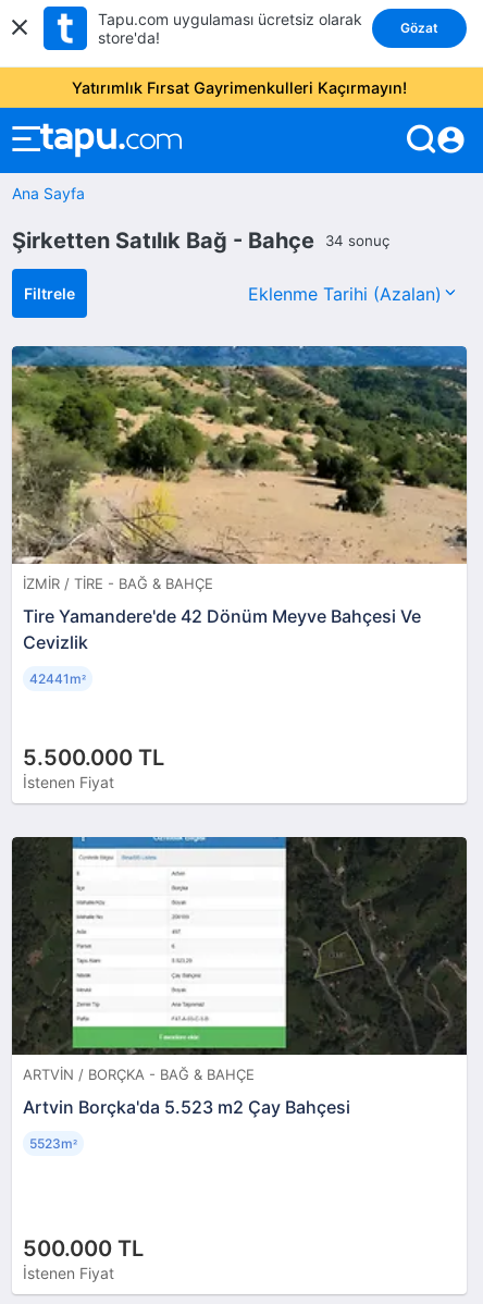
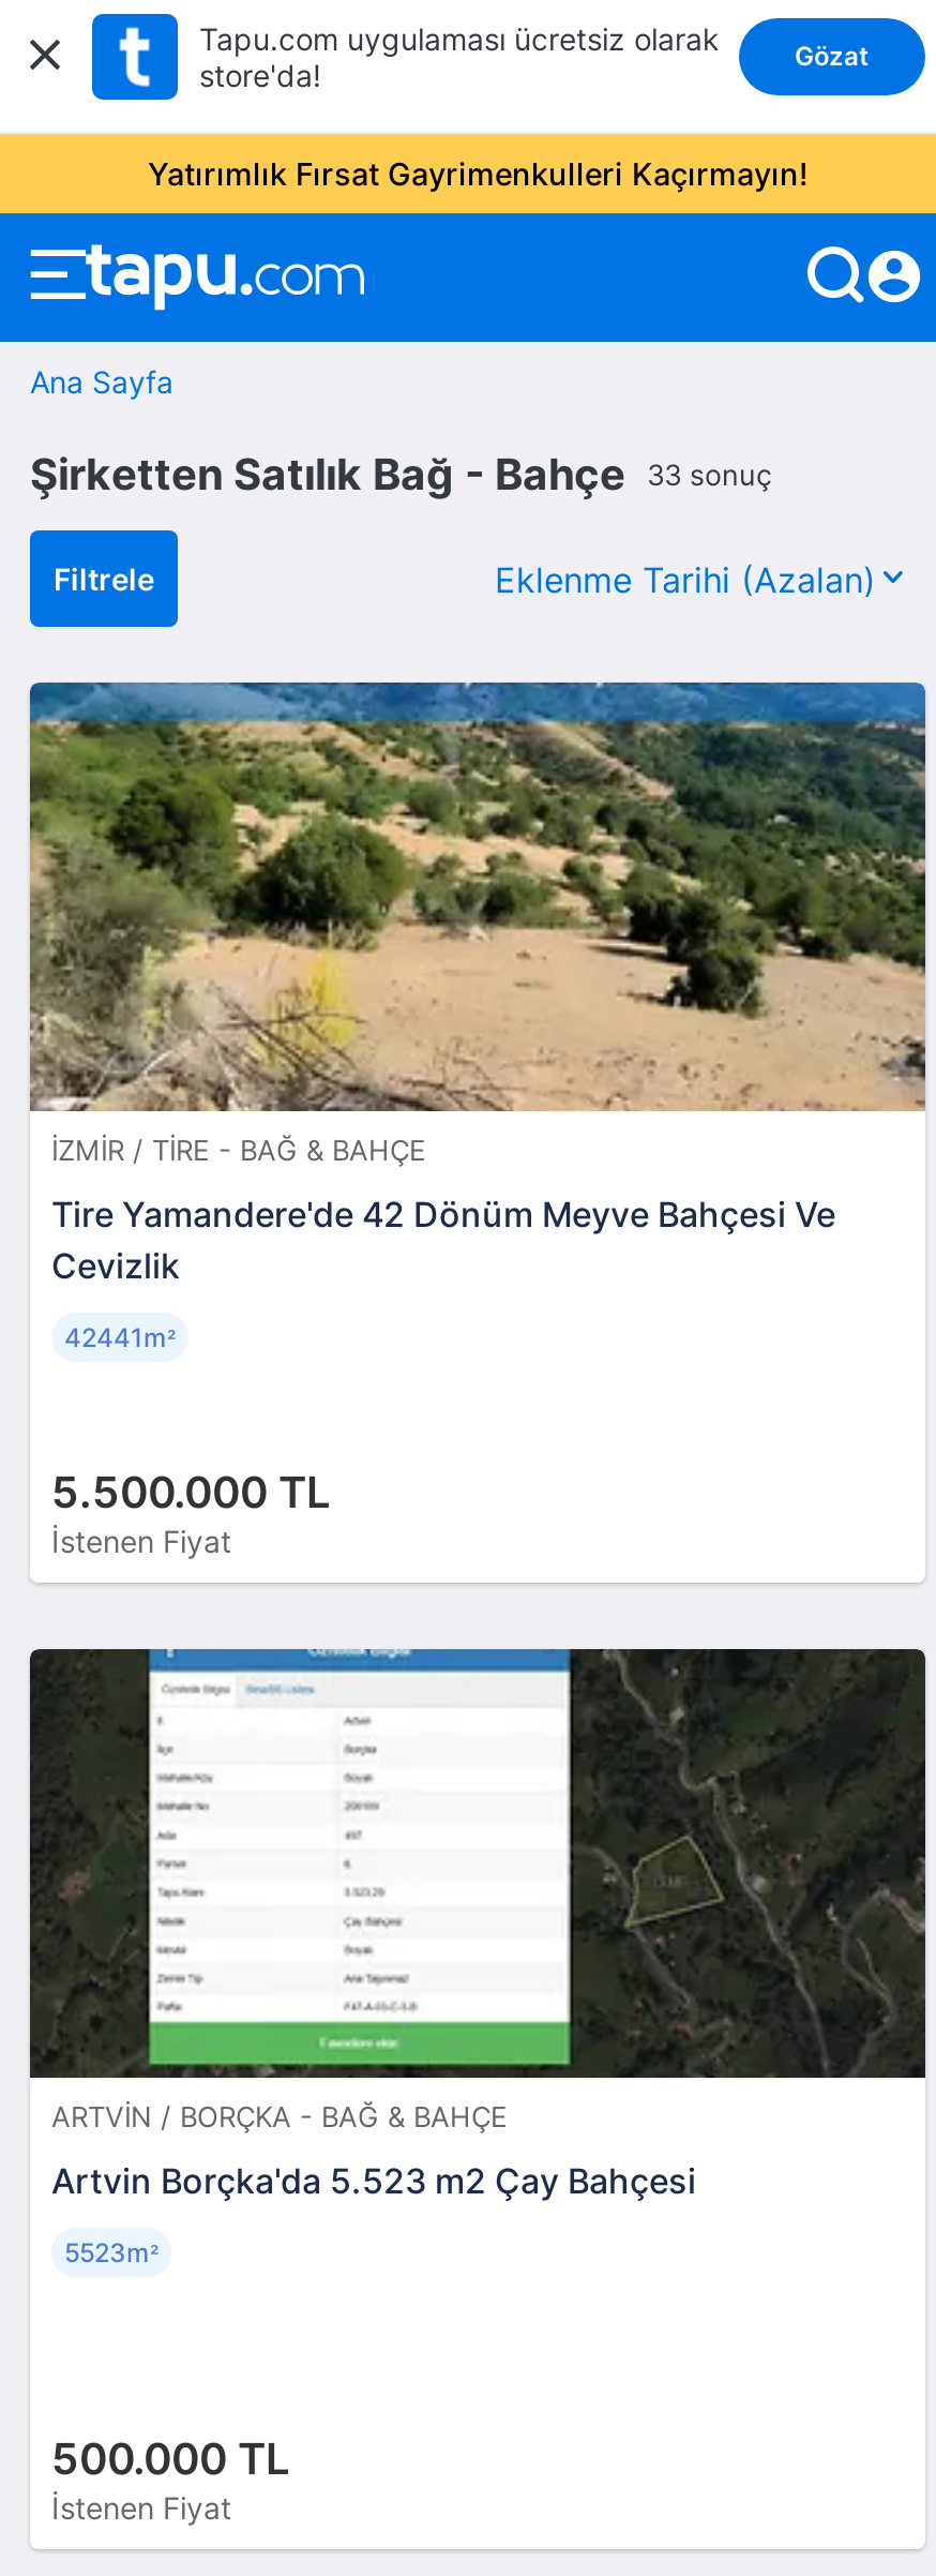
[12,228,389,254] Şirketten Satılık Bağ - Bahçe 34 sonuç -> [30,450,771,501] Şirketten Satılık Bağ - Bahçe 33 sonuç

